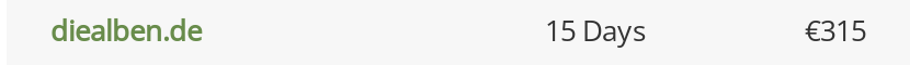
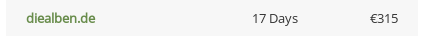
[545,11,646,50] 15 Days -> [251,9,297,27] 17 Days

